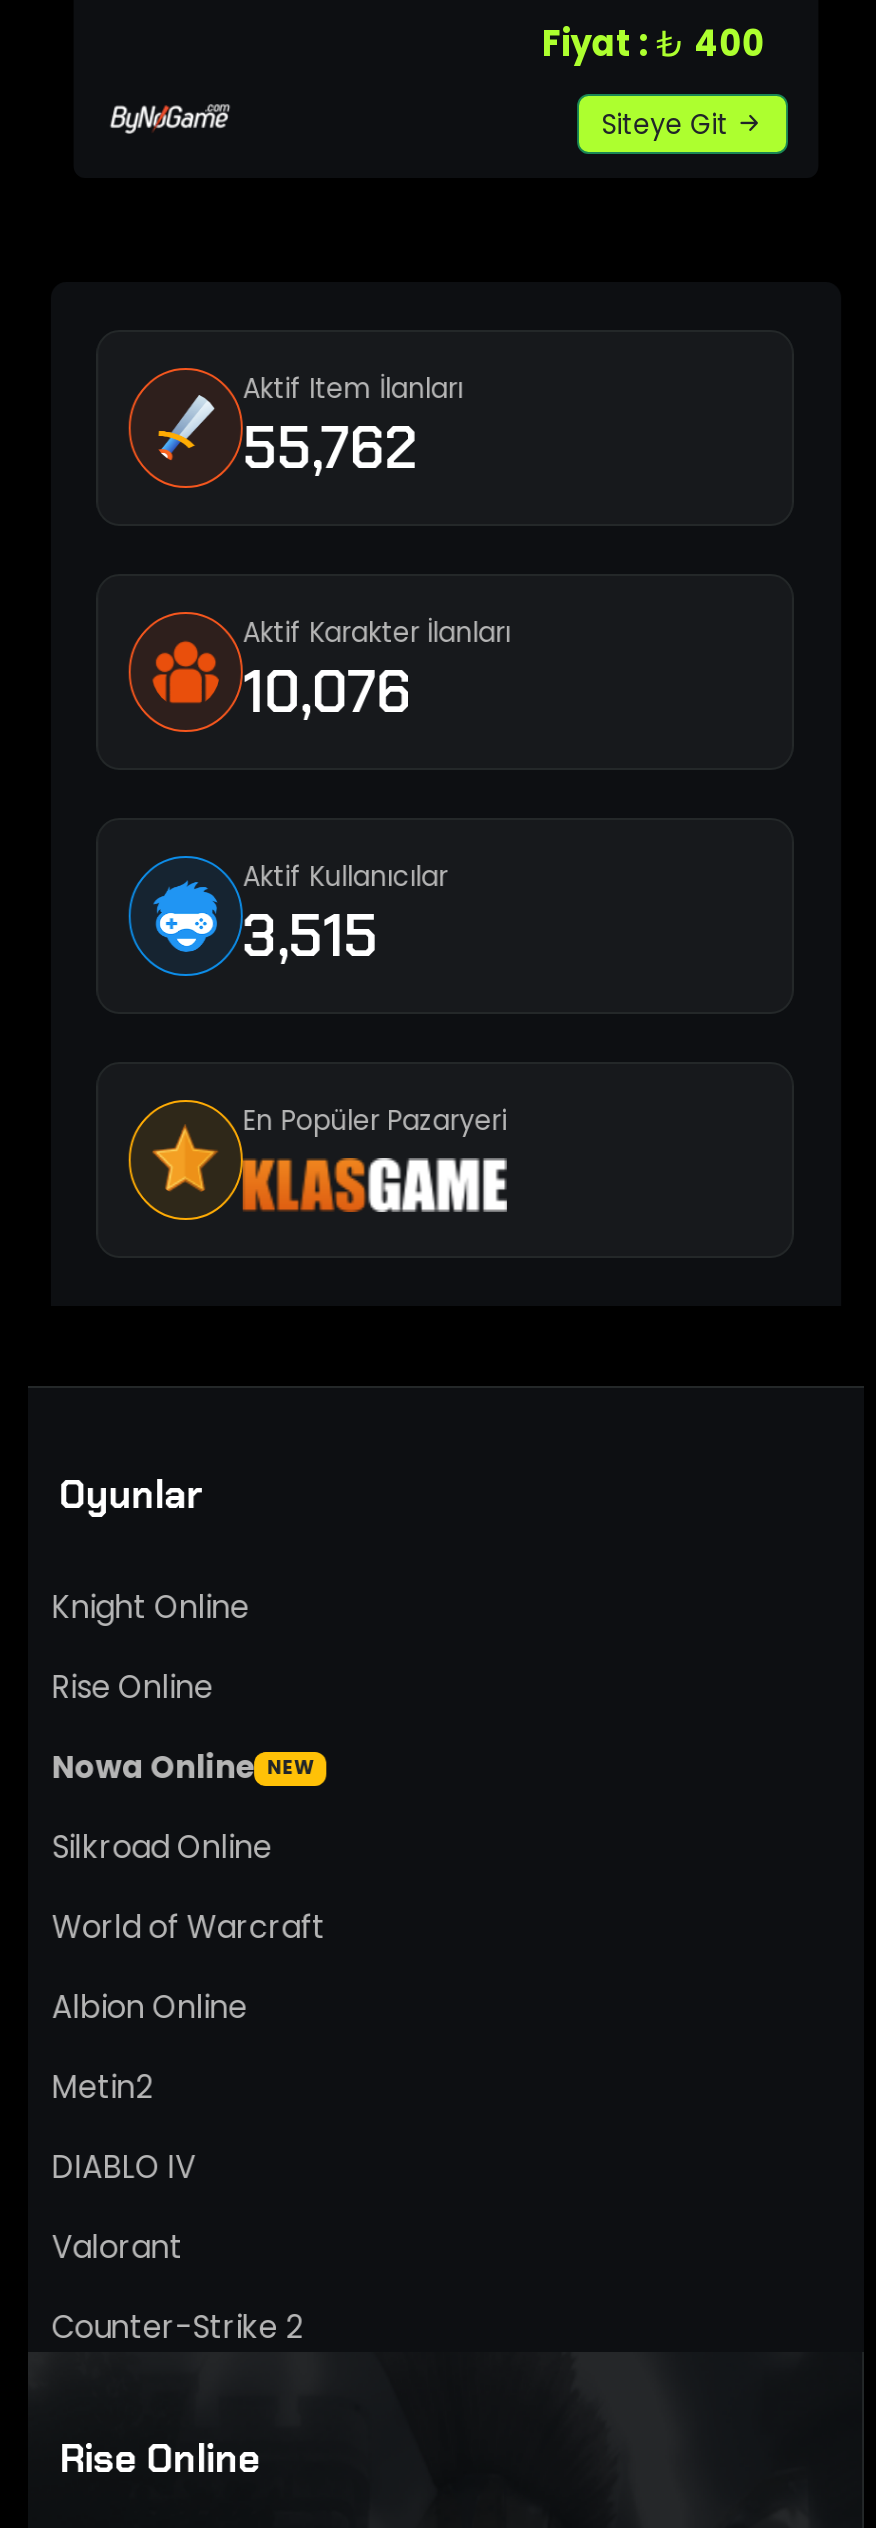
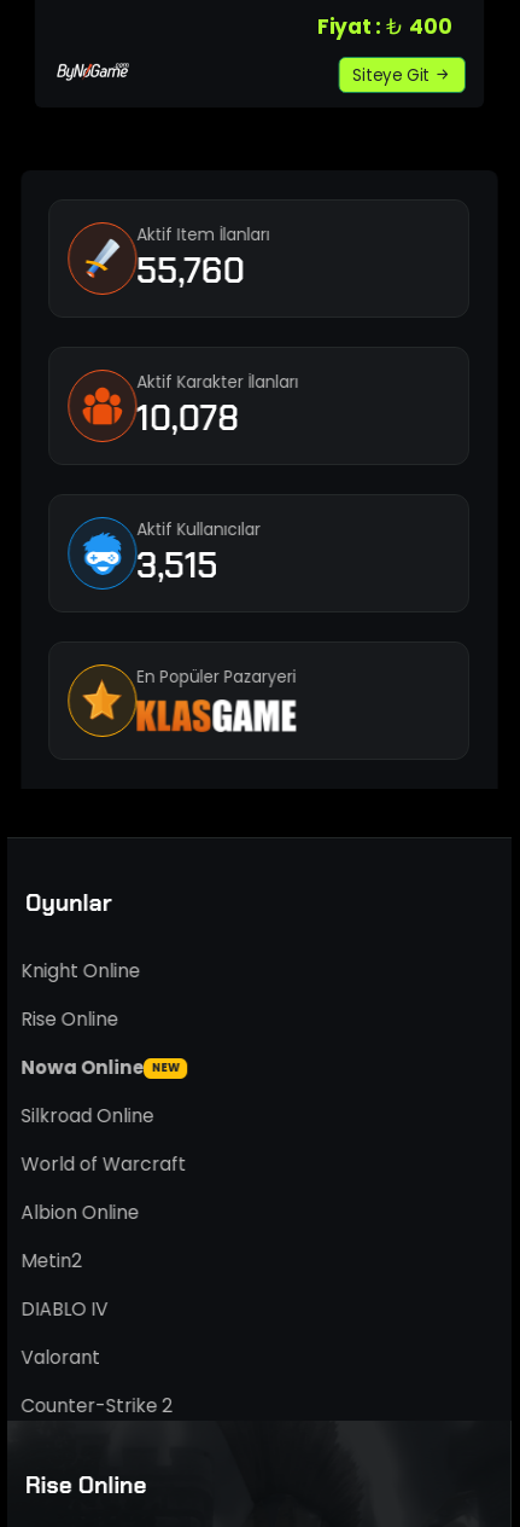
[244,408,418,486] 55,762 -> [137,247,245,294] 55,760
[244,652,413,730] 10,076 -> [137,394,239,441] 10,078

